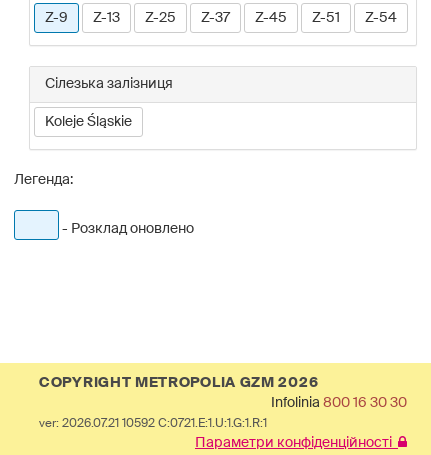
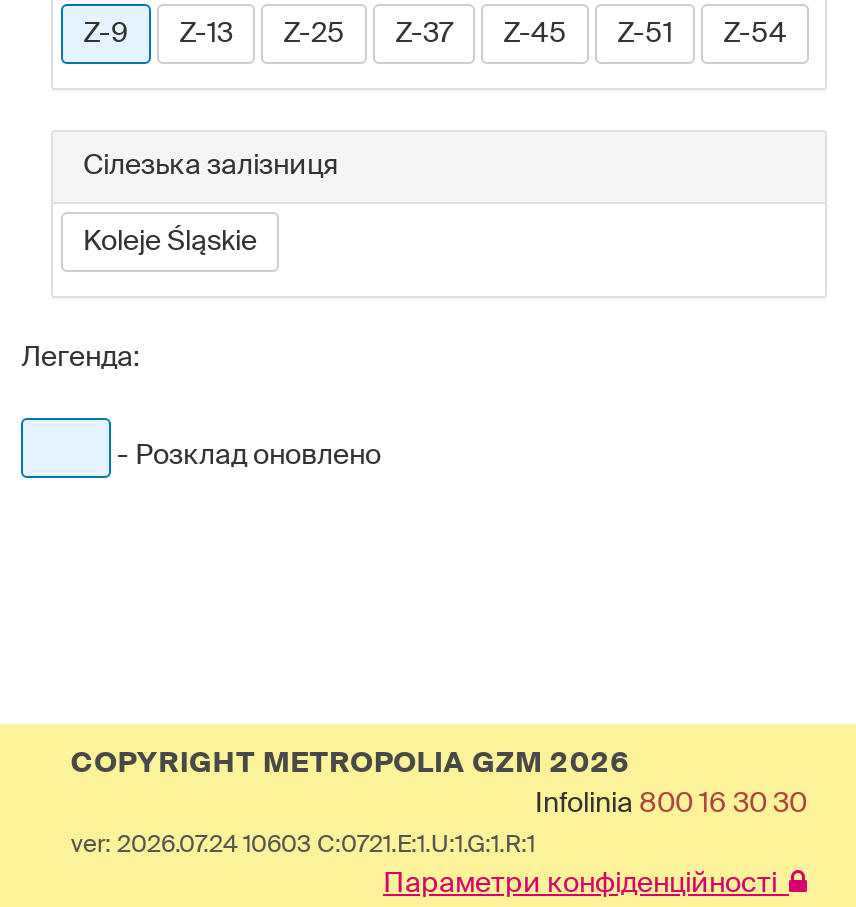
[39,418,267,430] ver: 2026.07.21 10592 C:0721.E:1.U:1.G:1.R:1 -> [71,834,535,858] ver: 2026.07.24 10603 C:0721.E:1.U:1.G:1.R:1

